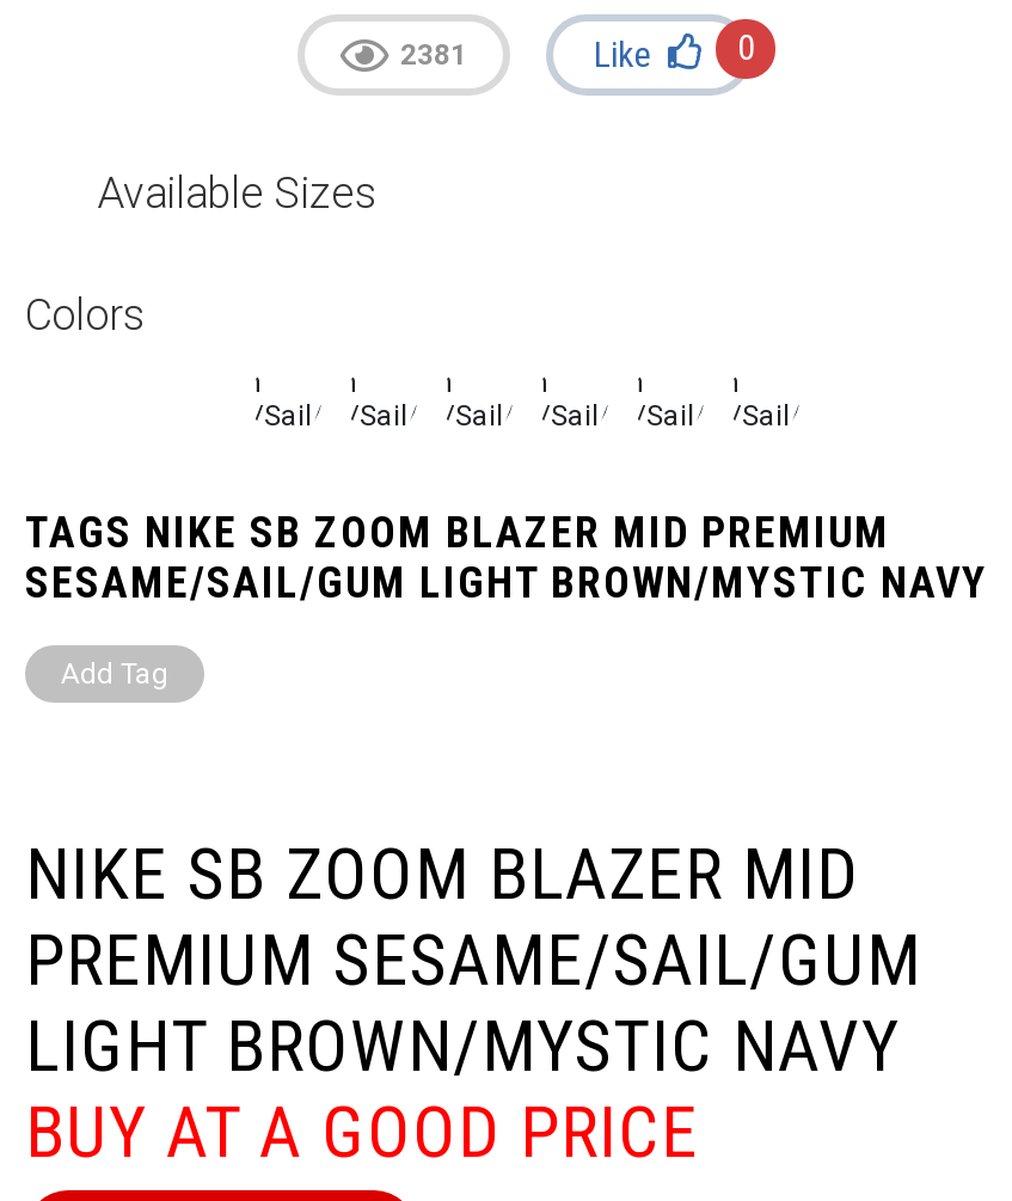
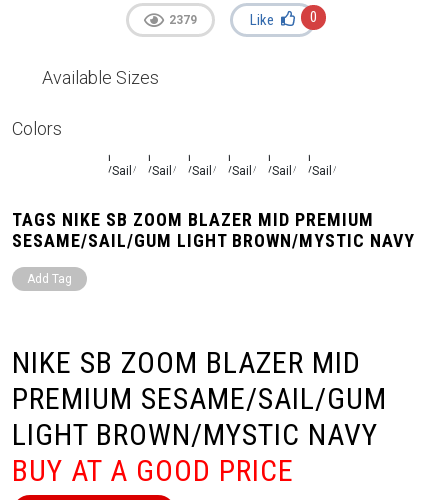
[400,38,467,72] 2381 -> [169,13,197,27] 2379

